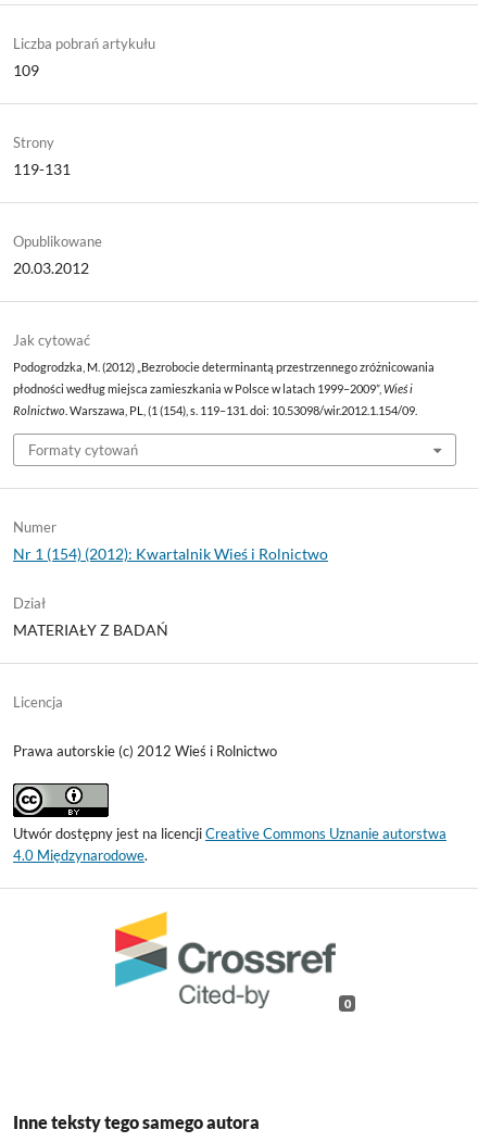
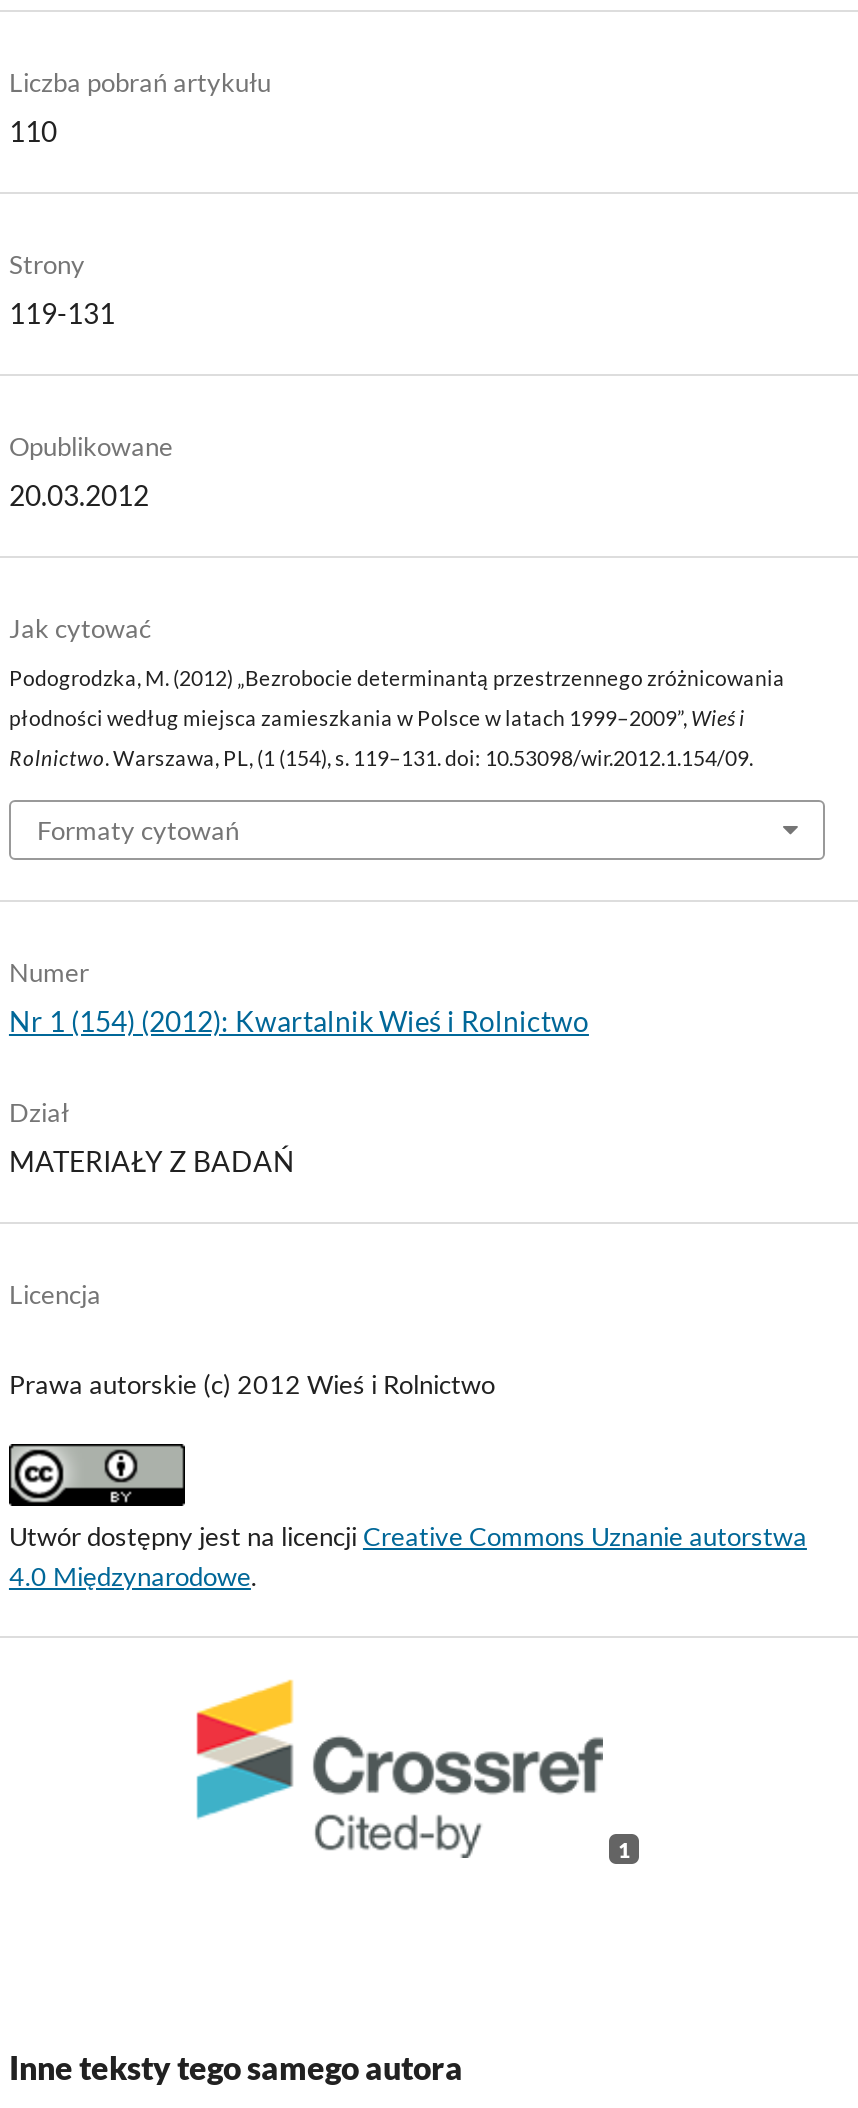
[13,61,39,80] 109 -> [9,114,57,148] 110
[344,997,350,1010] 0 -> [618,1837,630,1861] 1

